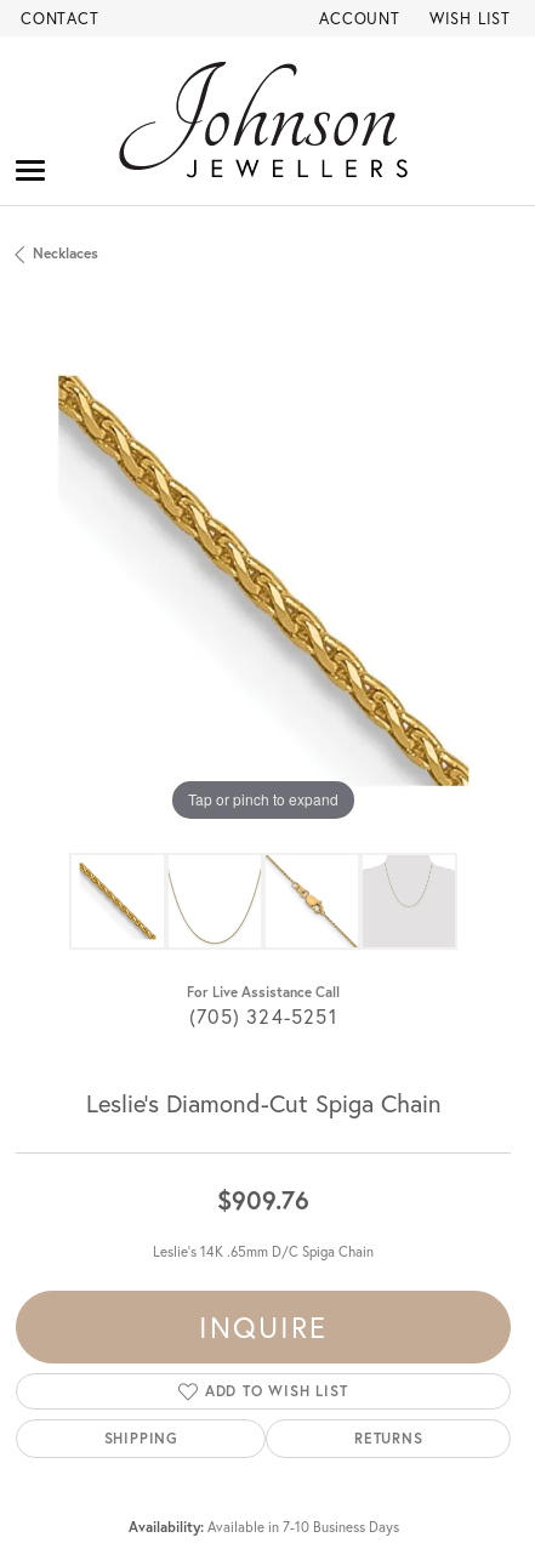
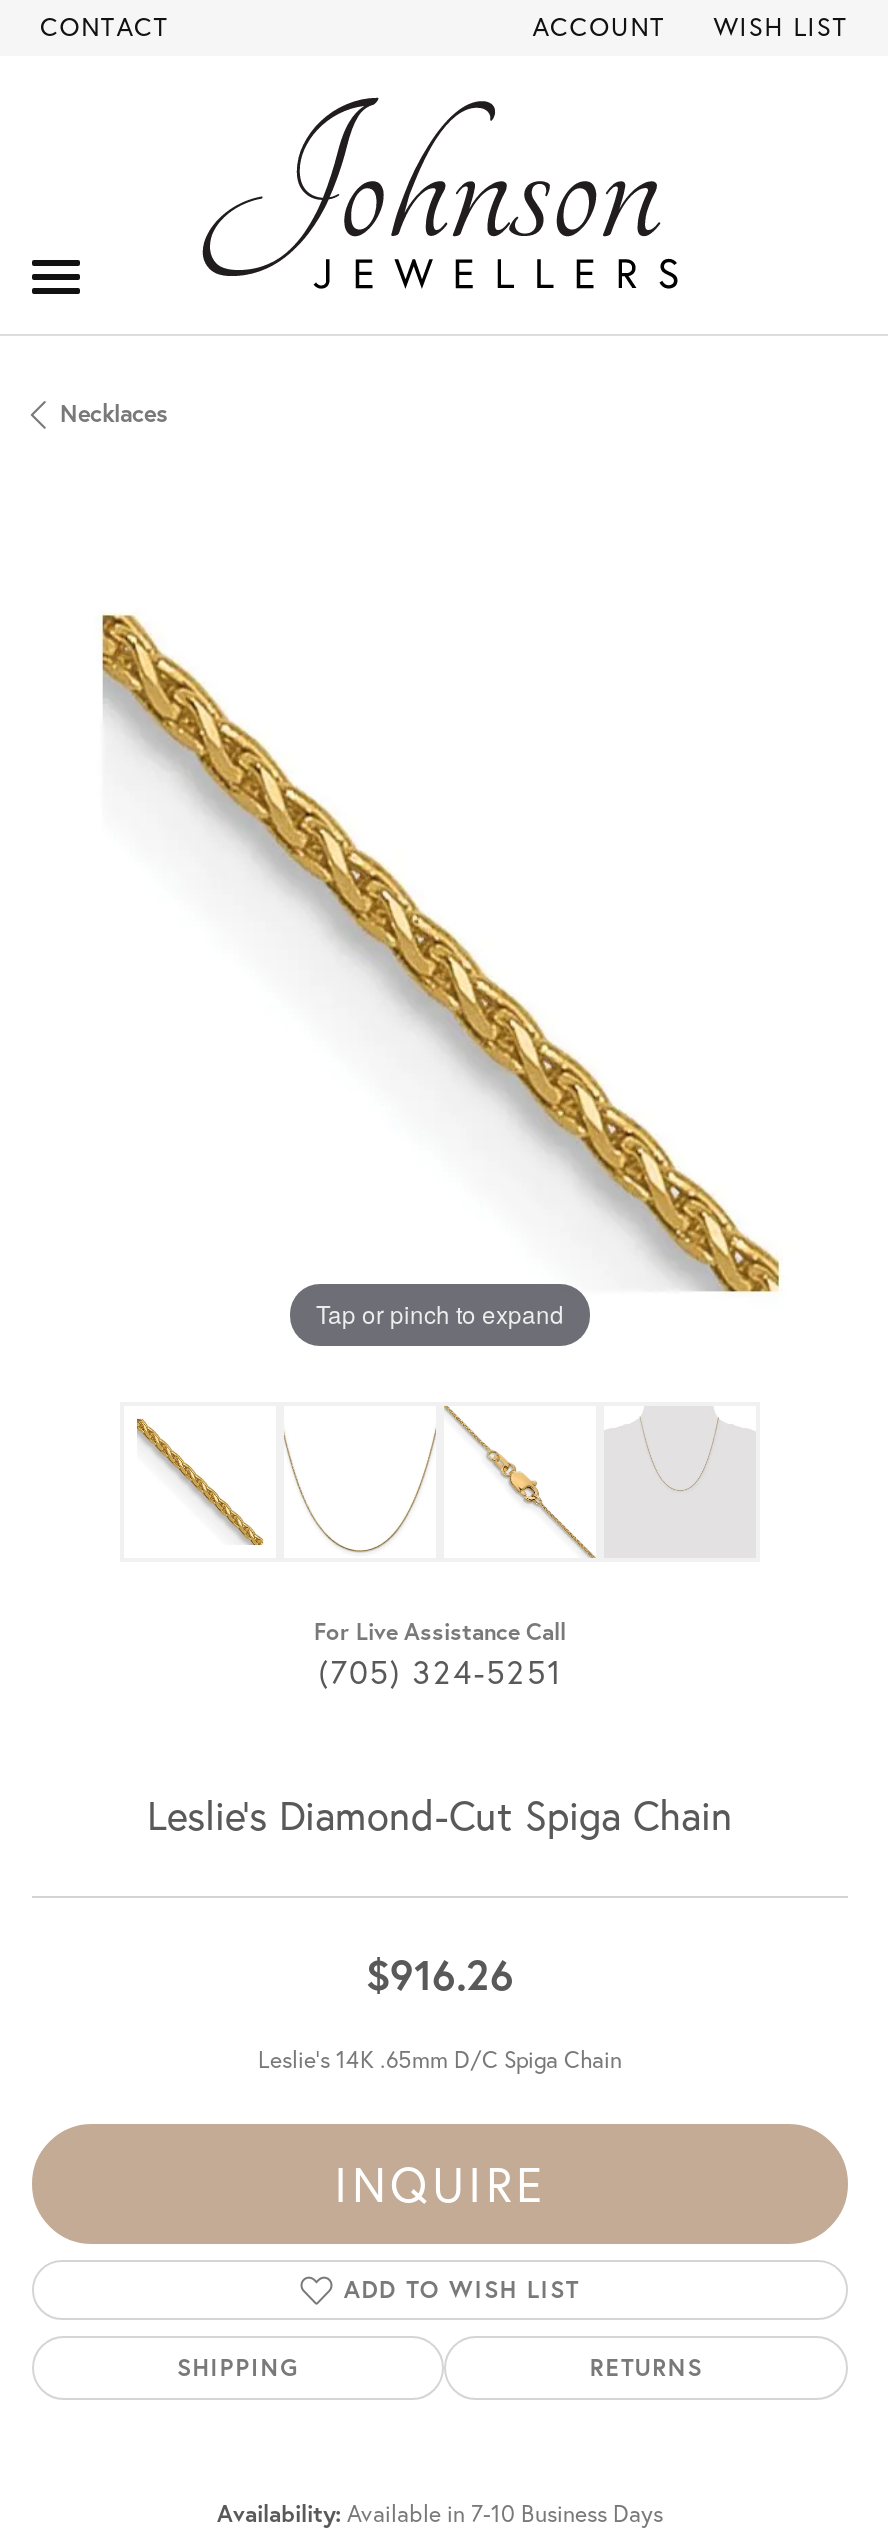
[217,1182,309,1216] $909.76 -> [366,1945,514,2001] $916.26

